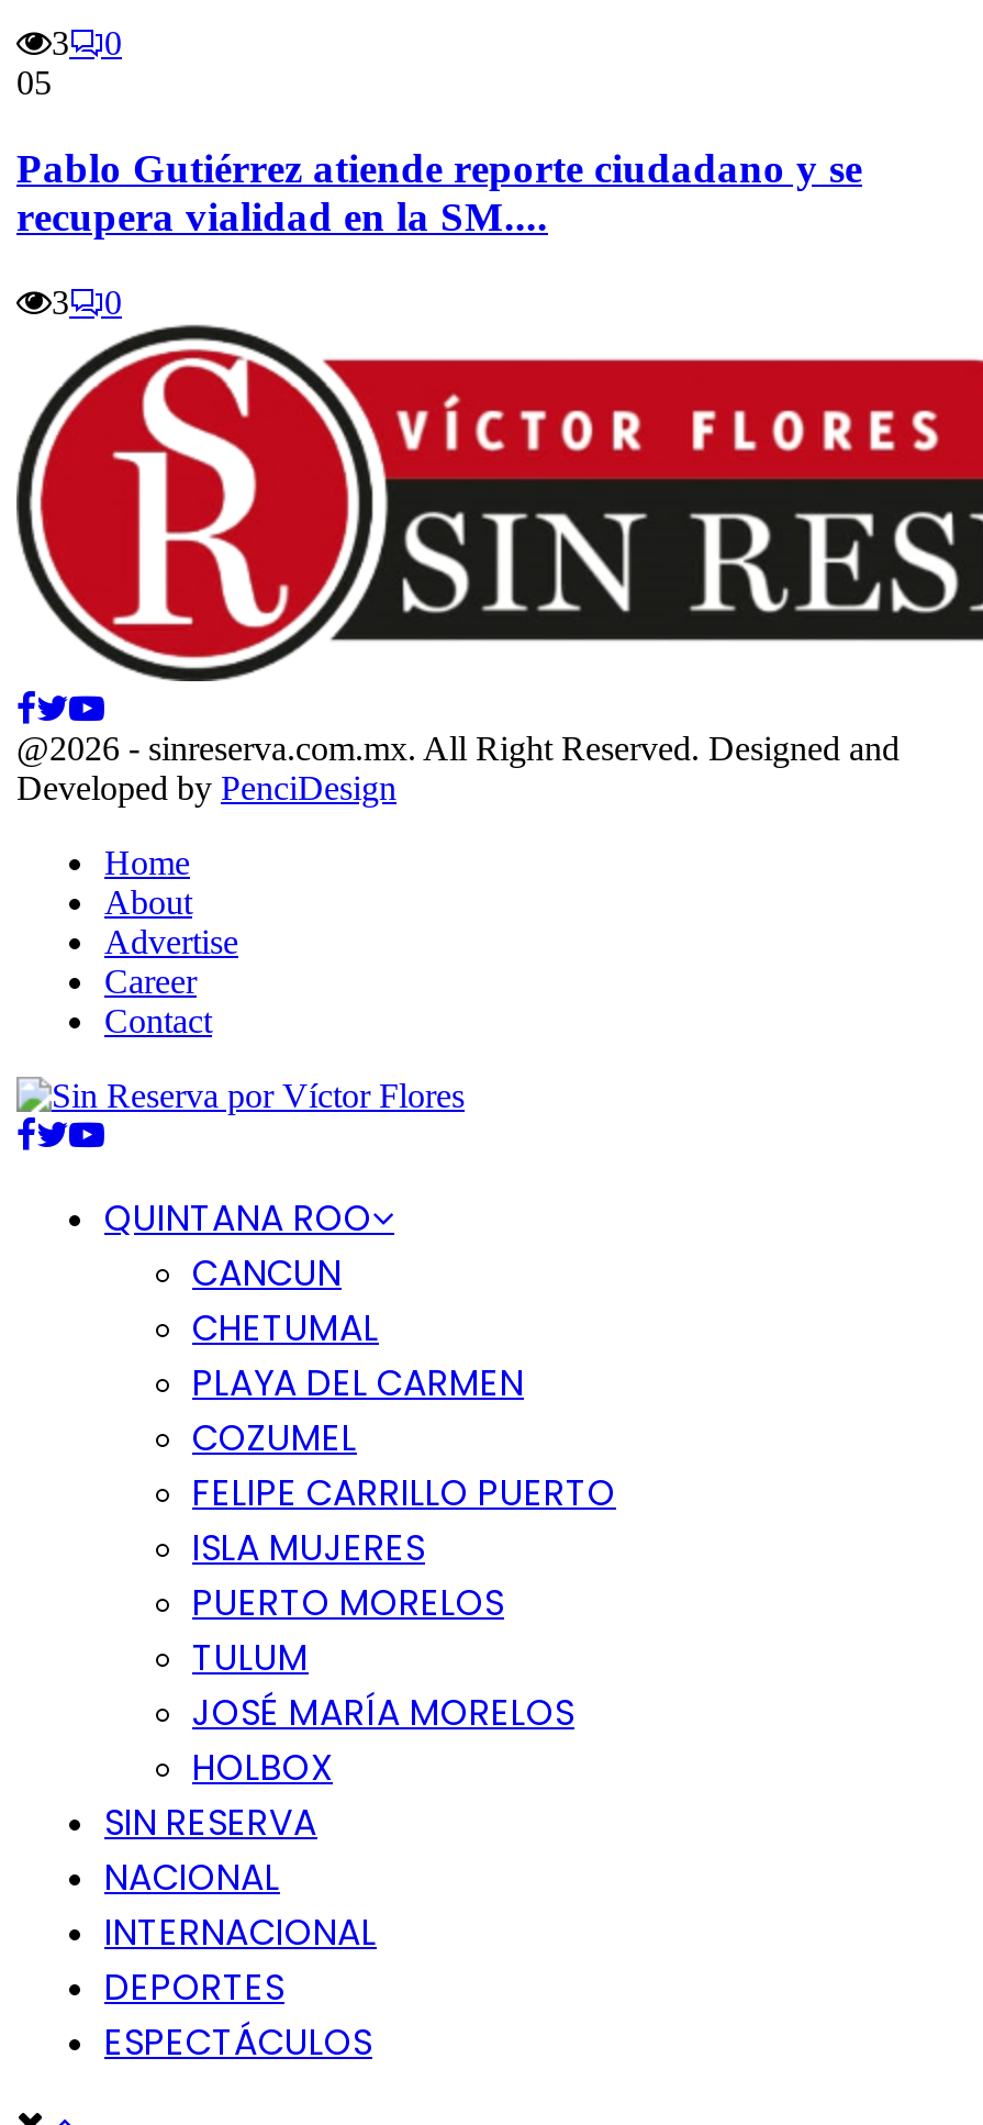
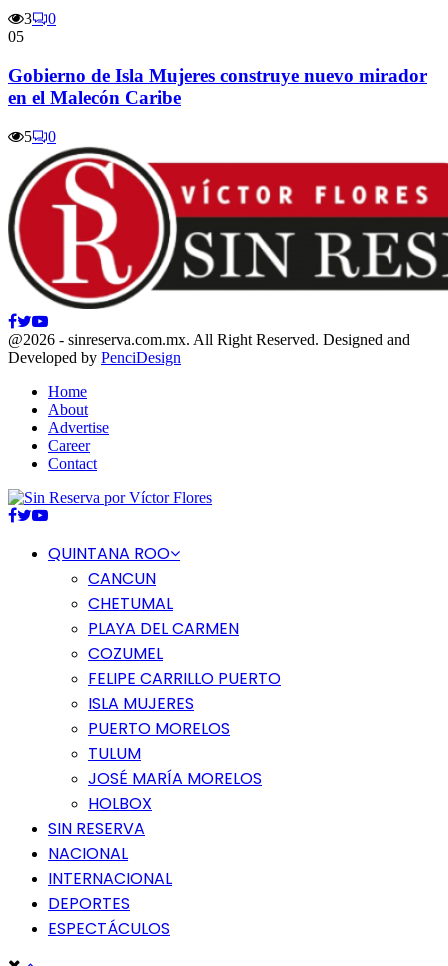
[16,145,862,239] Pablo Gutiérrez atiende reporte ciudadano y se | recupera vialidad en la SM.... -> [8,65,427,108] Gobierno de Isla Mujeres construye nuevo mirador | en el Malecón Caribe
[52,283,69,320] 3 -> [24,128,32,145] 5

